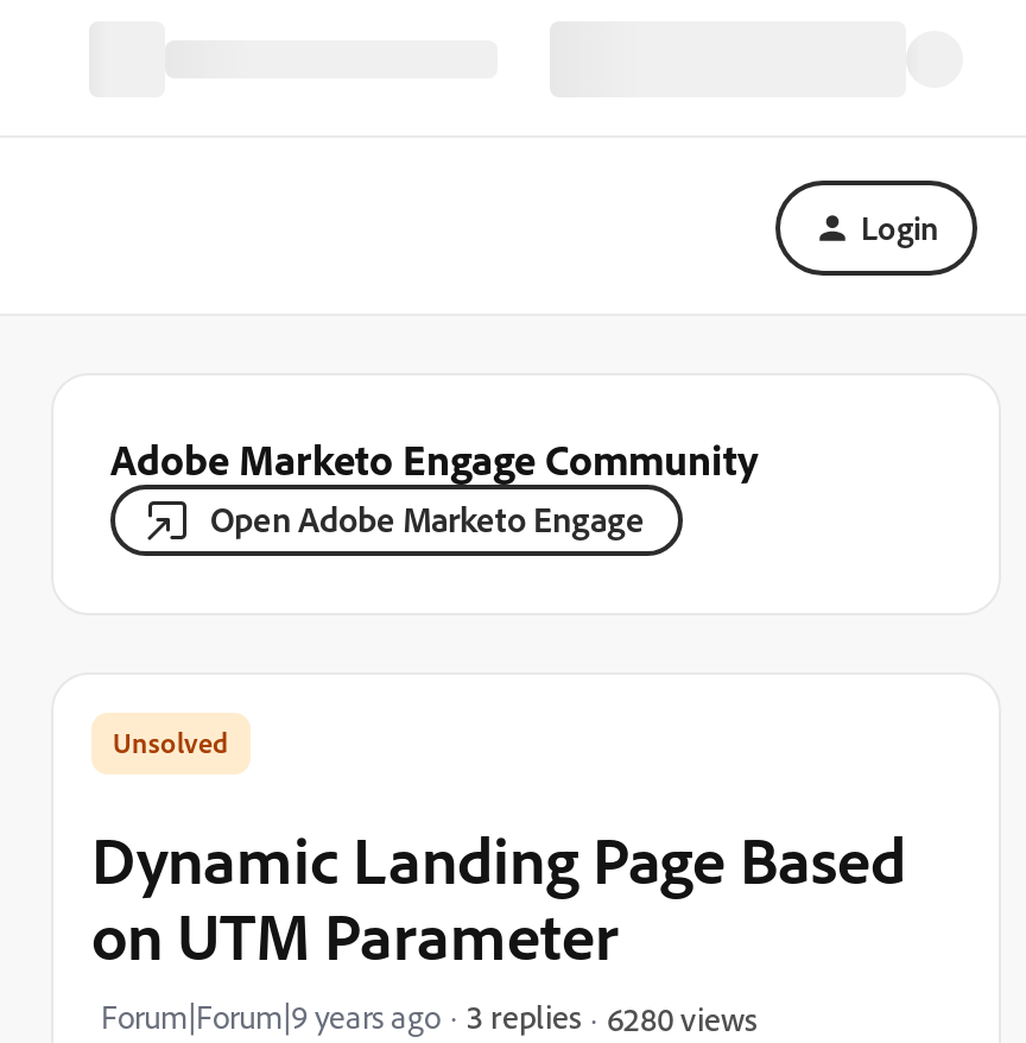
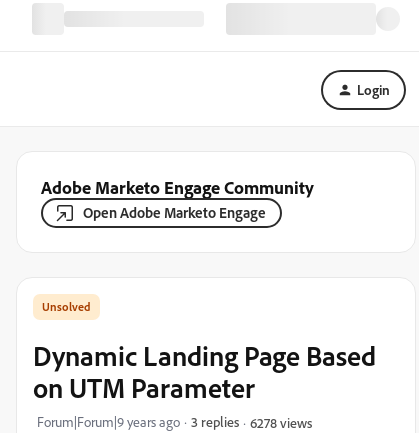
[607,997,756,1037] 6280 views -> [250,413,312,430] 6278 views

